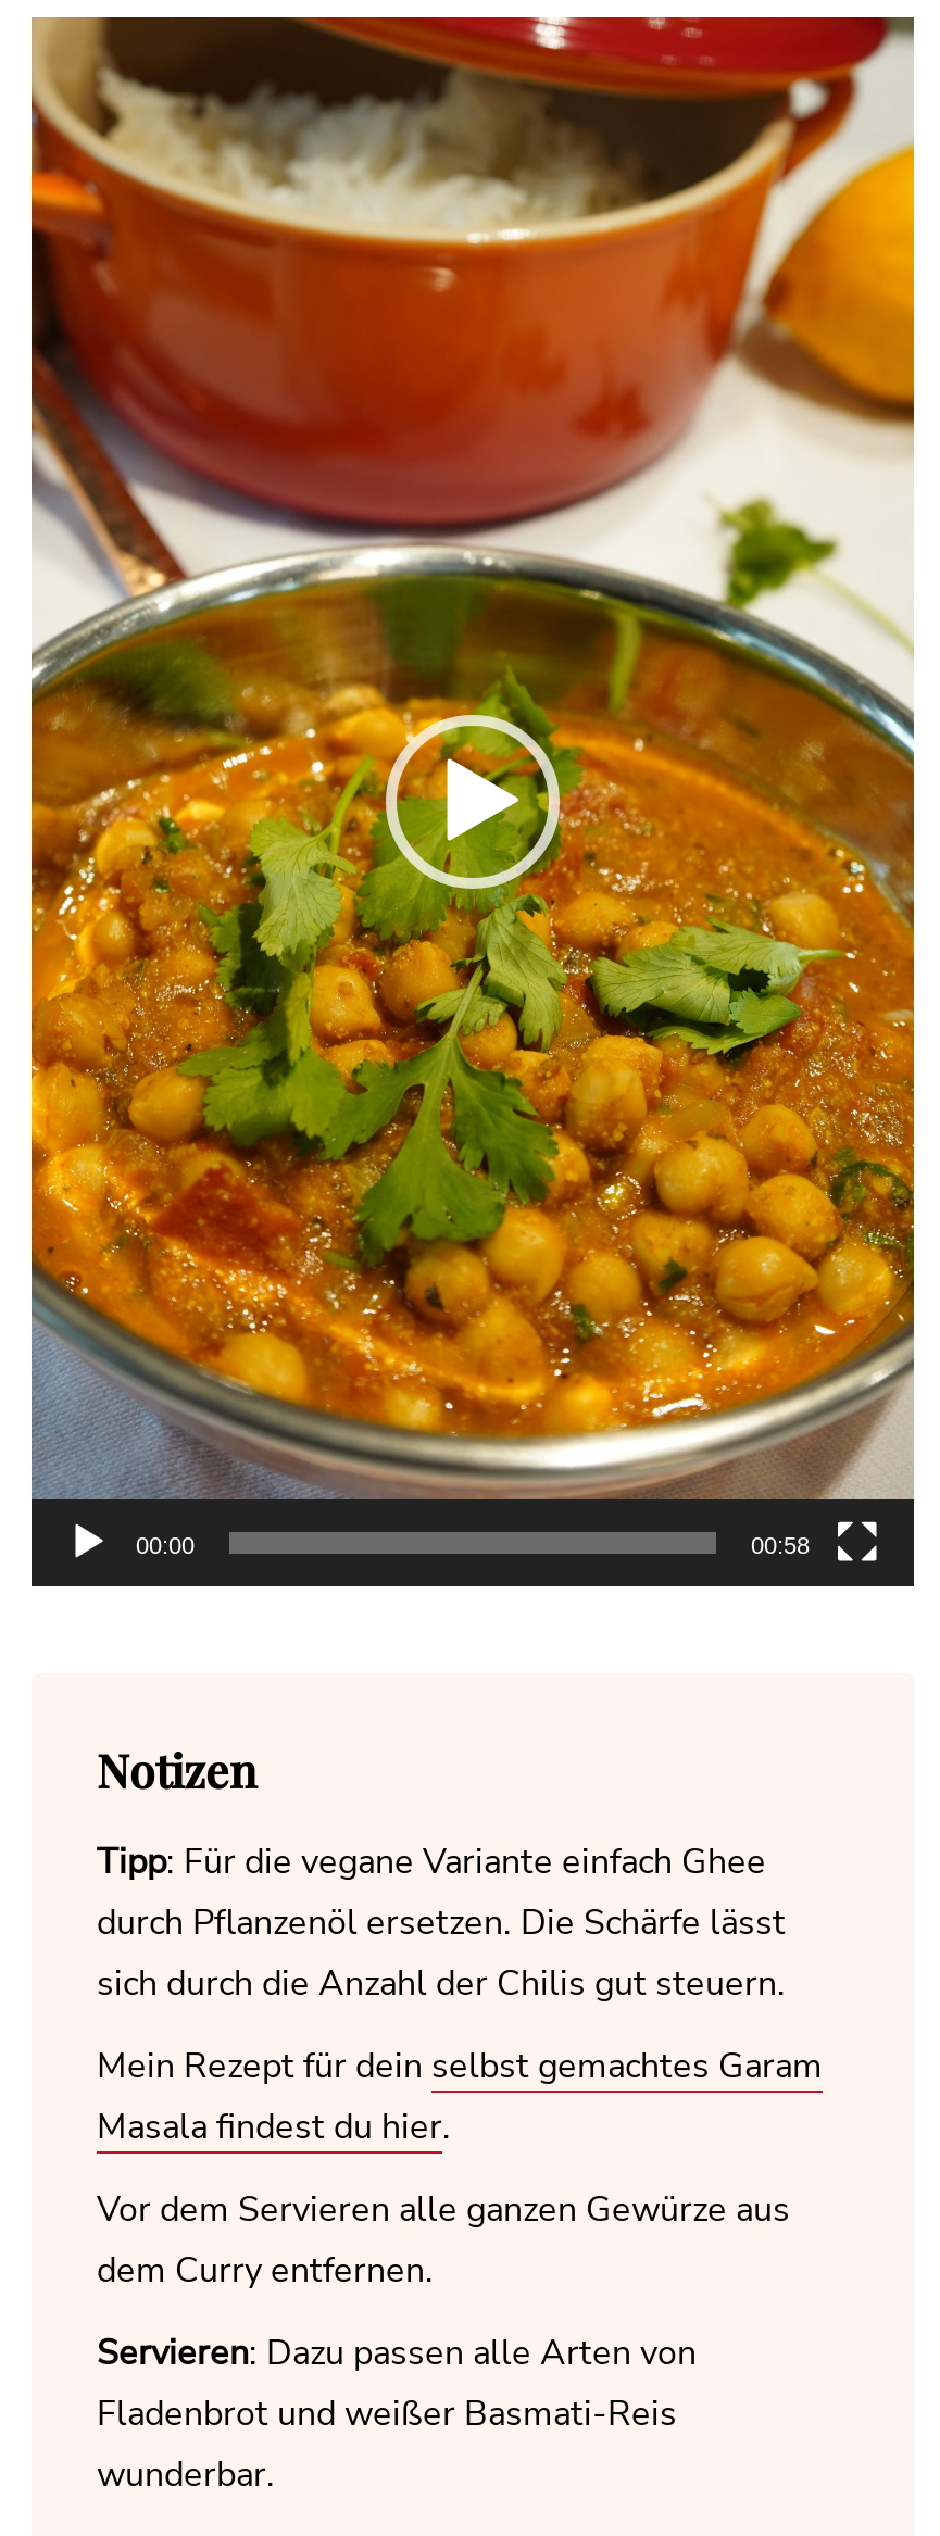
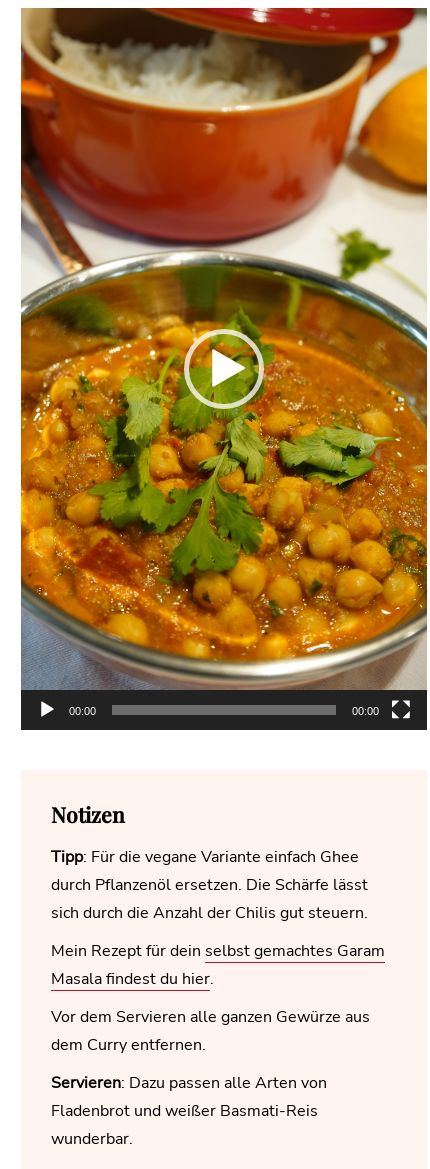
[751,1532,810,1558] 00:58 -> [352,705,379,717] 00:00

